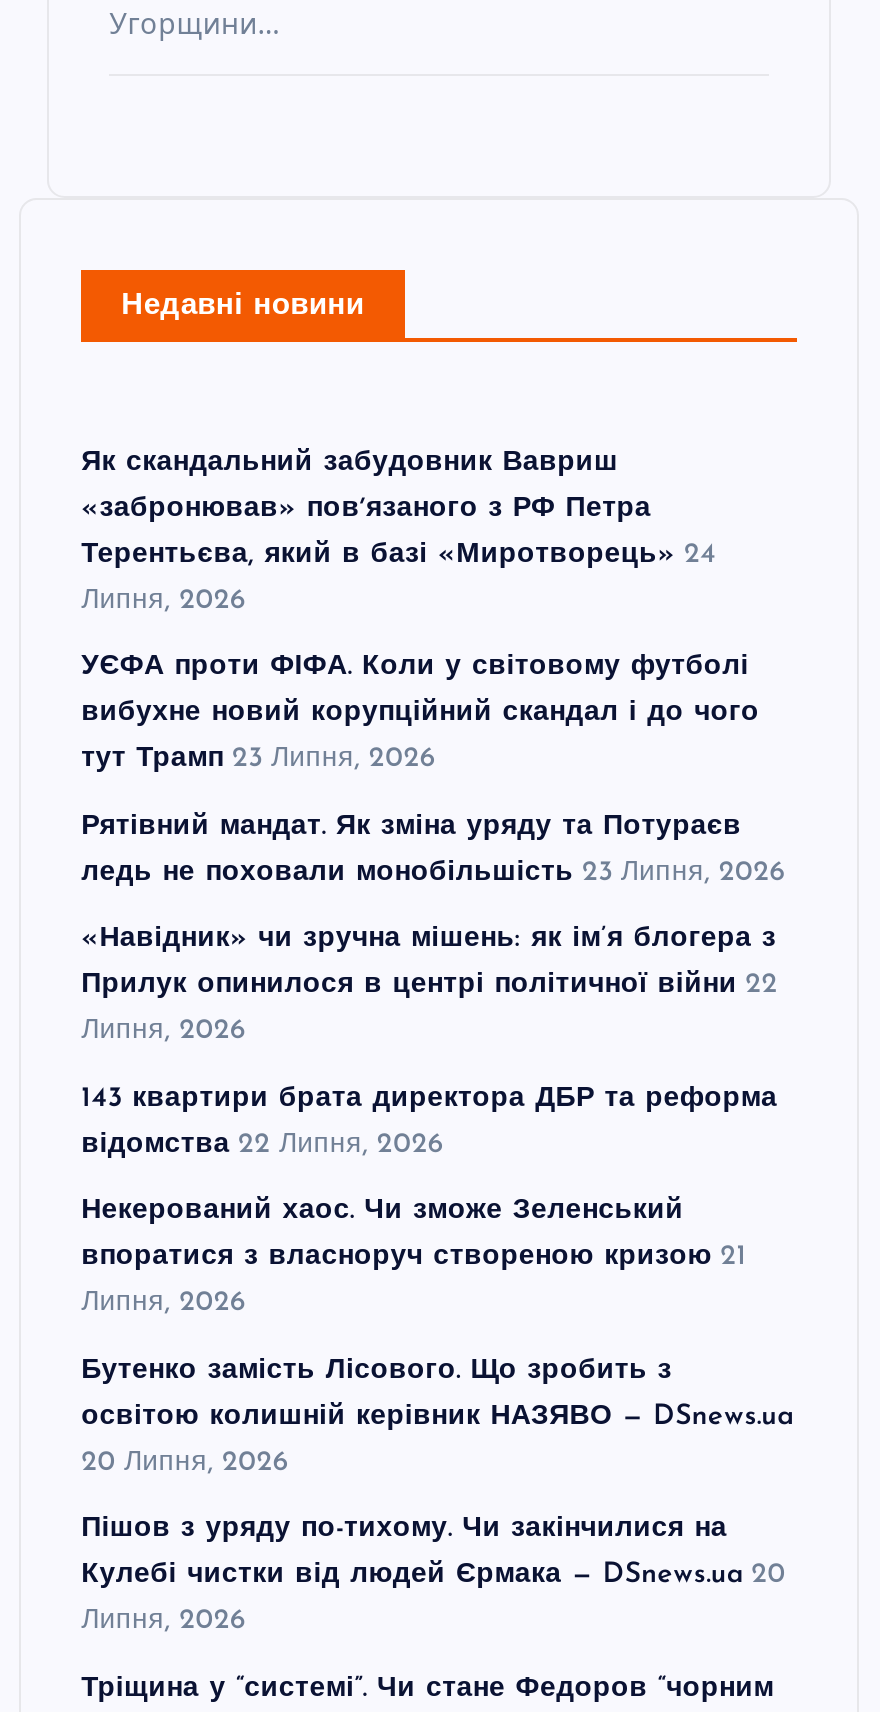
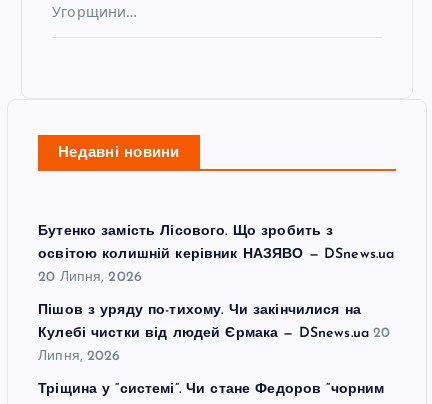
[81,447,786,1319] Як скандальний забудовник Вавриш | «забронював» повʼязаного з РФ Петра | Терентьєва, який в базі «Миротворець» 24 | Липня, 2026 | УЄФА проти ФІФА. Коли у світовому футболі | вибухне новий корупційний скандал і до чого | тут Трамп 23 Липня, 2026 | Рятівний мандат. Як зміна уряду та Потураєв | ледь не поховали монобільшість 23 Липня, 2026 | «Навідник» чи зручна мішень: як ім’я блогера з | Прилук опинилося в центрі політичної війни 22 | Липня, 2026 | 143 квартири брата директора ДБР та реформа | відомства 22 Липня, 2026 | Некерований хаос. Чи зможе Зеленський | впоратися з власноруч створеною кризою 21 | Липня, 2026 -> none

